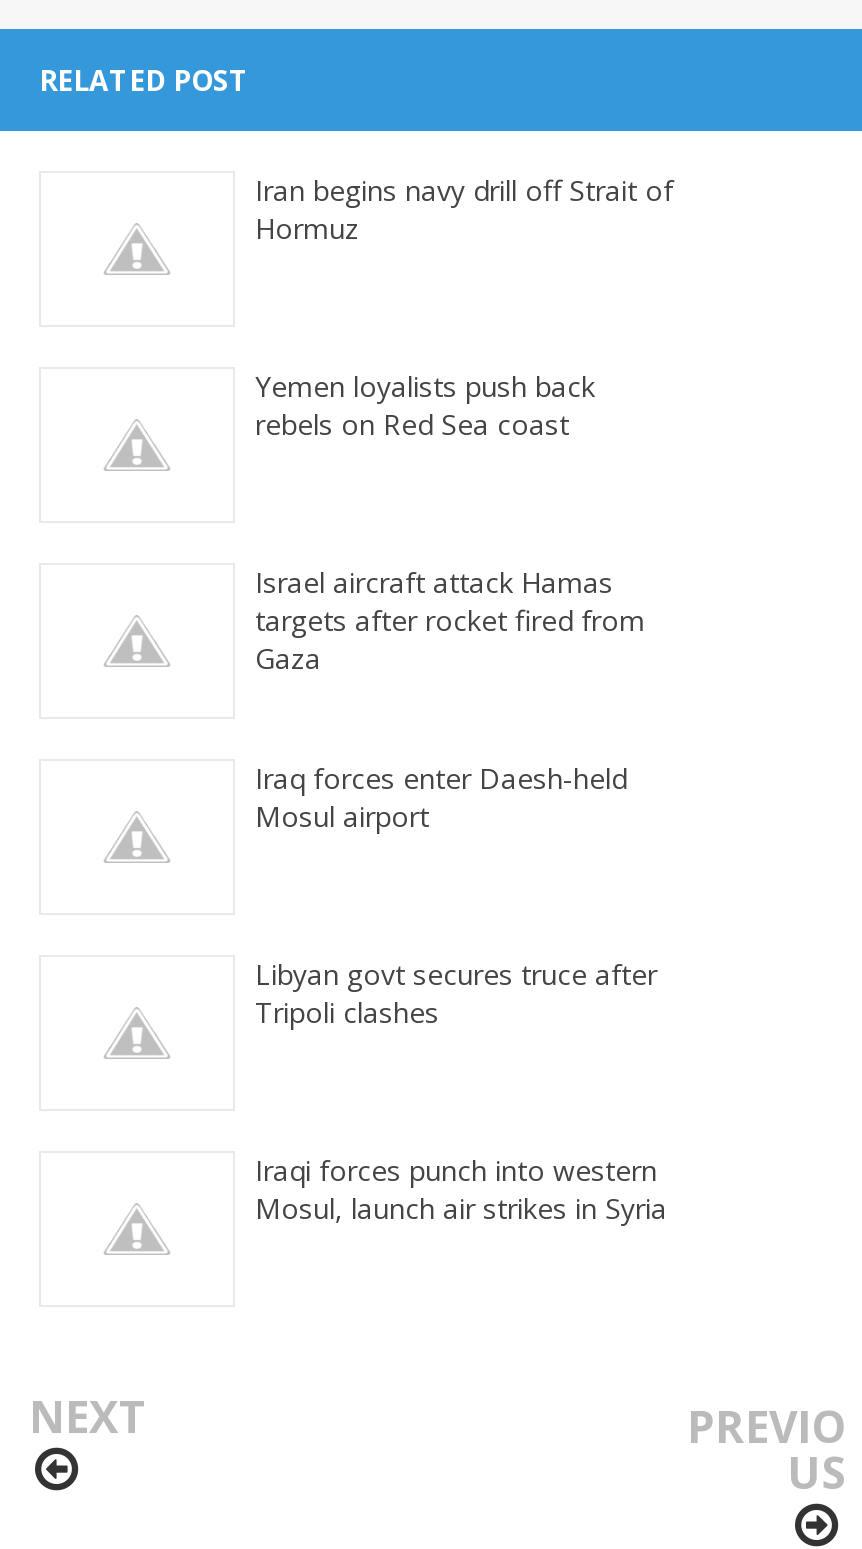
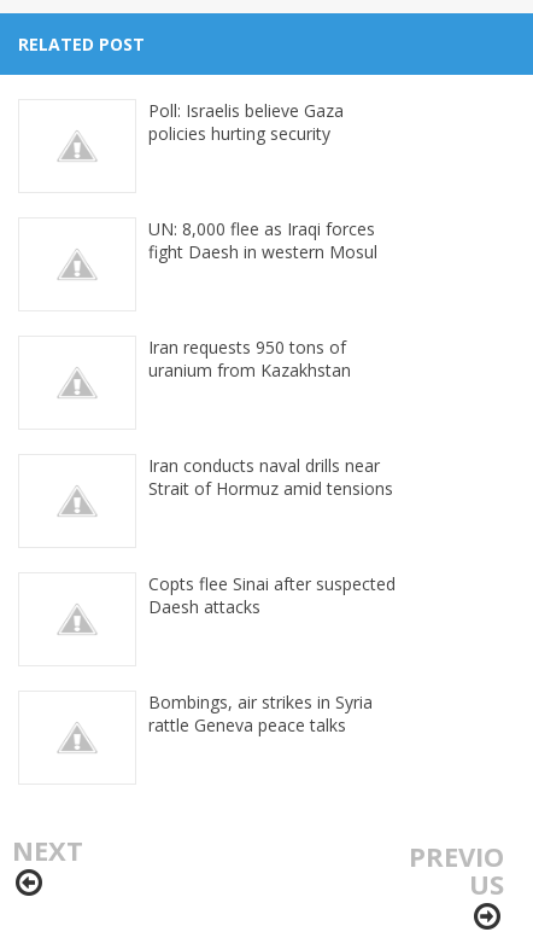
[255,170,673,246] Iran begins navy drill off Strait of | Hormuz -> [148,99,344,145] Poll: Israelis believe Gaza | policies hurting security
[255,366,595,442] Yemen loyalists push back | rebels on Red Sea coast -> [148,217,377,263] UN: 8,000 flee as Iraqi forces | fight Daesh in western Mosul
[255,562,645,676] Israel aircraft attack Hamas | targets after rocket fired from | Gaza -> [148,335,351,381] Iran requests 950 tons of | uranium from Kazakhstan
[255,758,627,834] Iraq forces enter Daesh-held | Mosul airport -> [148,454,393,499] Iran conducts naval drills near | Strait of Hormuz amid tensions
[255,954,657,1030] Libyan govt secures truce after | Tripoli clashes -> [148,572,396,618] Copts flee Sinai after suspected | Daesh attacks
[255,1150,667,1226] Iraqi forces punch into western | Mosul, launch air strikes in Syria -> [148,690,373,736] Bombings, air strikes in Syria | rattle Geneva peace talks

